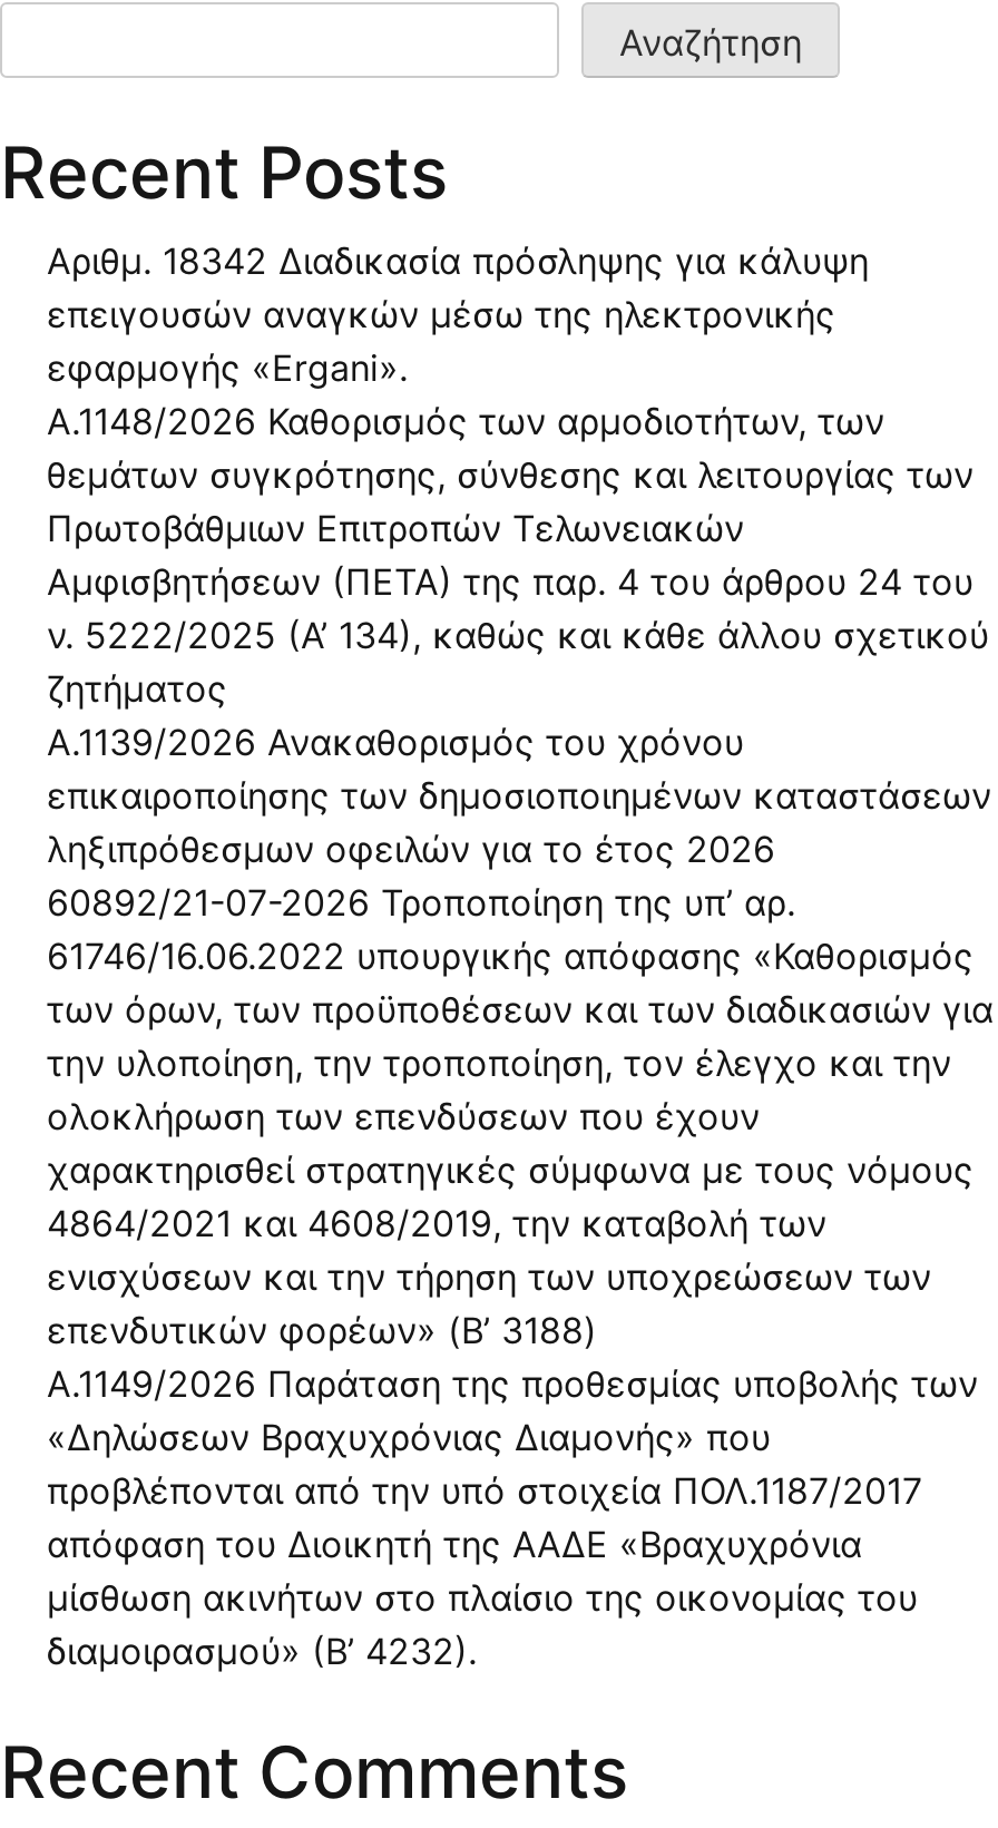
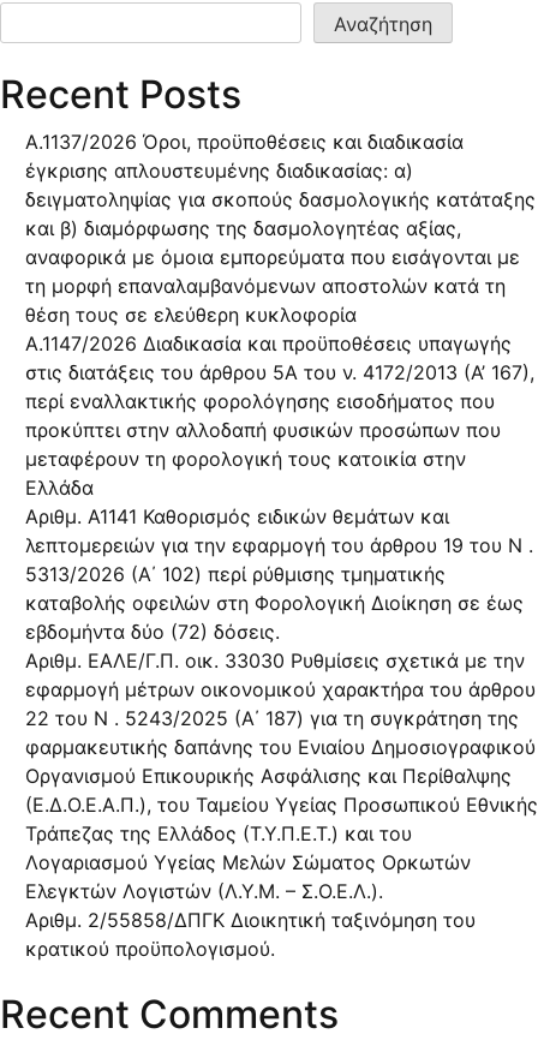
[47,238,994,1673] Αριθμ. 18342 Διαδικασία πρόσληψης για κάλυψη | επειγουσών αναγκών μέσω της ηλεκτρονικής | εφαρμογής «Ergani». | Α.1148/2026 Καθορισμός των αρμοδιοτήτων, των | θεμάτων συγκρότησης, σύνθεσης και λειτουργίας των | Πρωτοβάθμιων Επιτροπών Τελωνειακών | Αμφισβητήσεων (ΠΕΤΑ) της παρ. 4 του άρθρου 24 του | ν. 5222/2025 (Α’ 134), καθώς και κάθε άλλου σχετικού | ζητήματος | Α.1139/2026 Ανακαθορισμός του χρόνου | επικαιροποίησης των δημοσιοποιημένων καταστάσεων | ληξιπρόθεσμων οφειλών για το έτος 2026 | 60892/21-07-2026 Τροποποίηση της υπ’ αρ. | 61746/16.06.2022 υπουργικής απόφασης «Καθορισμός | των όρων, των προϋποθέσεων και των διαδικασιών για | την υλοποίηση, την τροποποίηση, τον έλεγχο και την | ολοκλήρωση των επενδύσεων που έχουν | χαρακτηρισθεί στρατηγικές σύμφωνα με τους νόμους | 4864/2021 και 4608/2019, την καταβολή των | ενισχύσεων και την τήρηση των υποχρεώσεων των | επενδυτικών φορέων» (B’ 3188) | Α.1149/2026 Παράταση της προθεσμίας υποβολής των | «Δηλώσεων Βραχυχρόνιας Διαμονής» που | προβλέπονται από την υπό στοιχεία ΠΟΛ.1187/2017 | απόφαση του Διοικητή της ΑΑΔΕ «Βραχυχρόνια | μίσθωση ακινήτων στο πλαίσιο της οικονομίας του | διαμοιρασμού» (Β’ 4232). -> [25,129,538,960] Α.1137/2026 Όροι, προϋποθέσεις και διαδικασία | έγκρισης απλουστευμένης διαδικασίας: α) | δειγματοληψίας για σκοπούς δασμολογικής κατάταξης | και β) διαμόρφωσης της δασμολογητέας αξίας, | αναφορικά με όμοια εμπορεύματα που εισάγονται με | τη μορφή επαναλαμβανόμενων αποστολών κατά τη | θέση τους σε ελεύθερη κυκλοφορία | Α.1147/2026 Διαδικασία και προϋποθέσεις υπαγωγής | στις διατάξεις του άρθρου 5Α του ν. 4172/2013 (Α’ 167), | περί εναλλακτικής φορολόγησης εισοδήματος που | προκύπτει στην αλλοδαπή φυσικών προσώπων που | μεταφέρουν τη φορολογική τους κατοικία στην | Ελλάδα | Αριθμ. Α1141 Καθορισμός ειδικών θεμάτων και | λεπτομερειών για την εφαρμογή του άρθρου 19 του N . | 5313/2026 (Α΄ 102) περί ρύθμισης τμηματικής | καταβολής οφειλών στη Φορολογική Διοίκηση σε έως | εβδομήντα δύο (72) δόσεις. | Αριθμ. ΕΑΛΕ/Γ.Π. οικ. 33030 Ρυθμίσεις σχετικά με την | εφαρμογή μέτρων οικονομικού χαρακτήρα του άρθρου | 22 του N . 5243/2025 (Α΄ 187) για τη συγκράτηση της | φαρμακευτικής δαπάνης του Ενιαίου Δημοσιογραφικού | Οργανισμού Επικουρικής Ασφάλισης και Περίθαλψης | (Ε.Δ.Ο.Ε.Α.Π.), του Ταμείου Υγείας Προσωπικού Εθνικής | Τράπεζας της Ελλάδος (Τ.Υ.Π.Ε.Τ.) και του | Λογαριασμού Υγείας Μελών Σώματος Ορκωτών | Ελεγκτών Λογιστών (Λ.Υ.Μ. – Σ.Ο.Ε.Λ.). | Αριθμ. 2/55858/ΔΠΓΚ Διοικητική ταξινόμηση του | κρατικού προϋπολογισμού.

